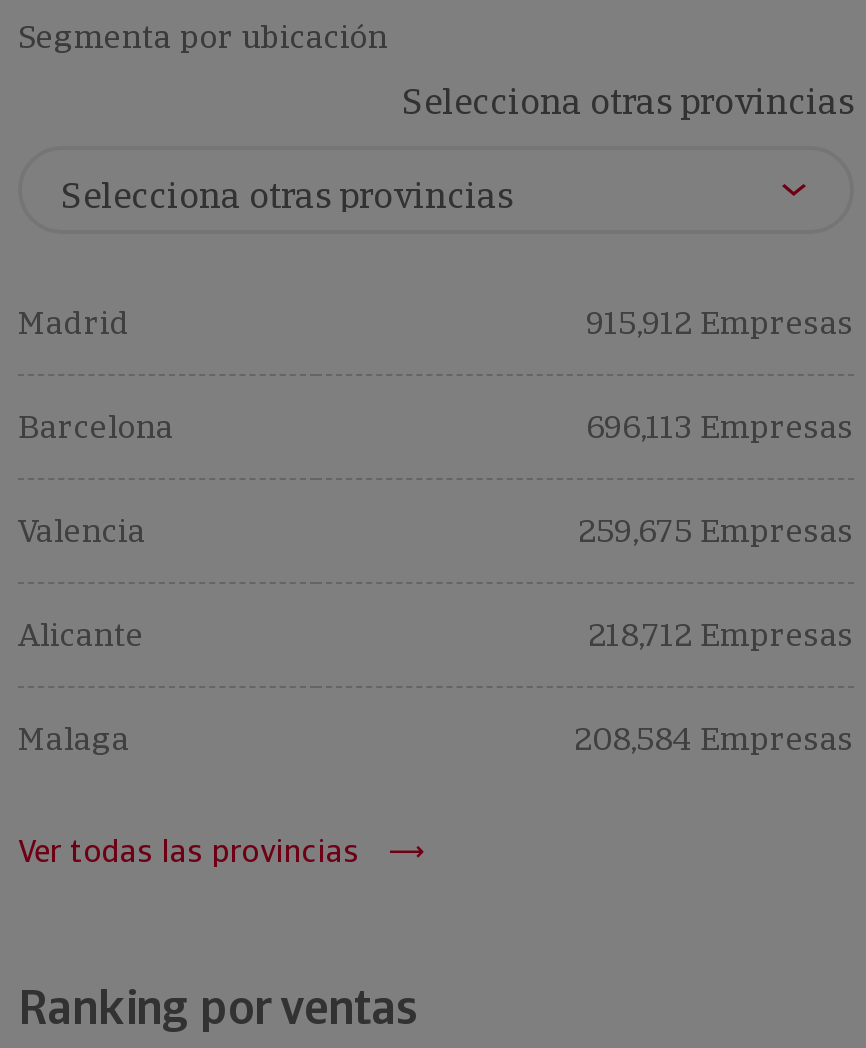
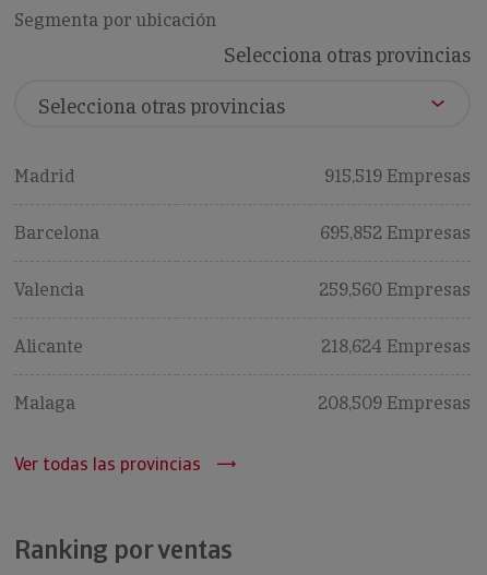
[586,302,854,344] 915,912 Empresas -> [324,165,471,188] 915,519 Empresas
[586,406,854,448] 696,113 Empresas -> [320,221,471,244] 695,852 Empresas
[578,510,854,552] 259,675 Empresas -> [319,278,471,301] 259,560 Empresas
[588,614,854,656] 218,712 Empresas -> [321,335,471,358] 218,624 Empresas
[574,718,854,760] 208,584 Empresas -> [318,392,471,415] 208,509 Empresas

